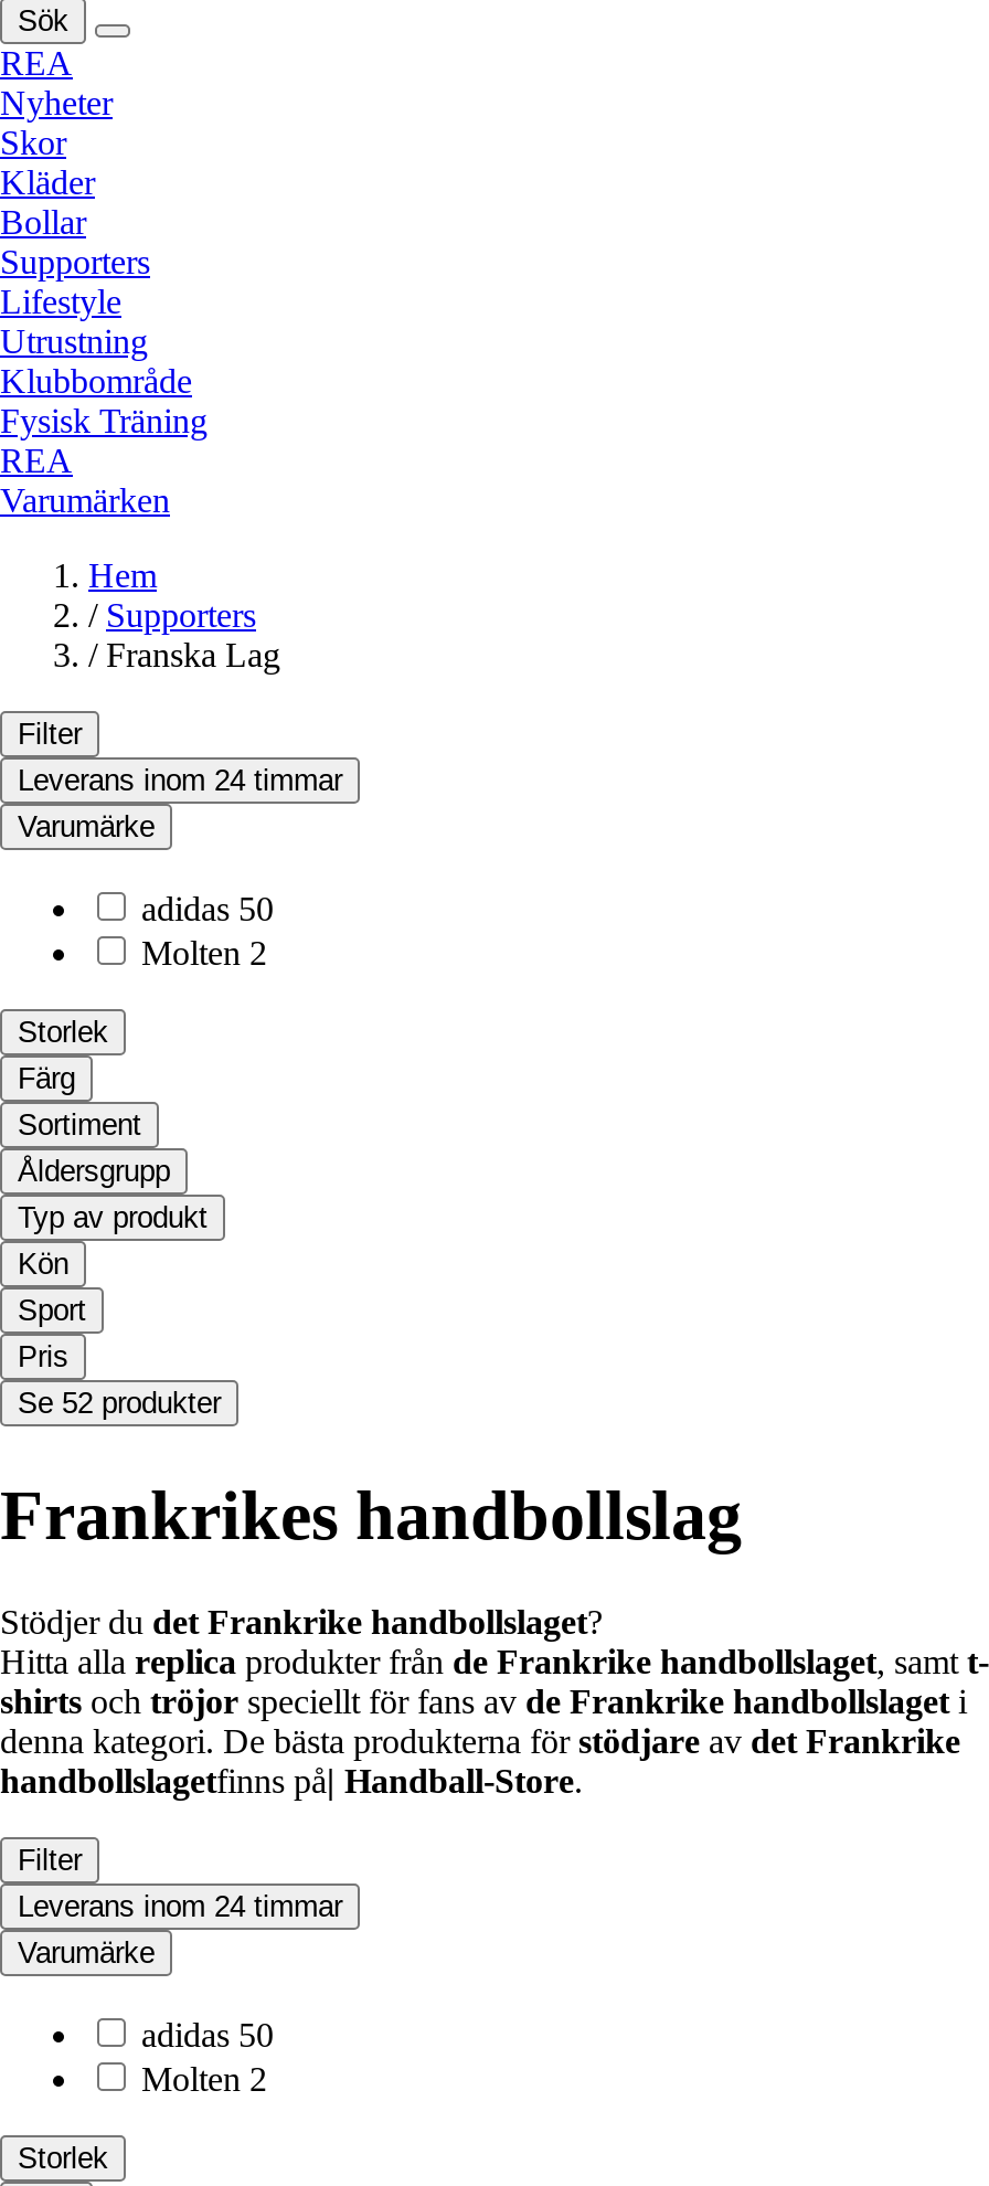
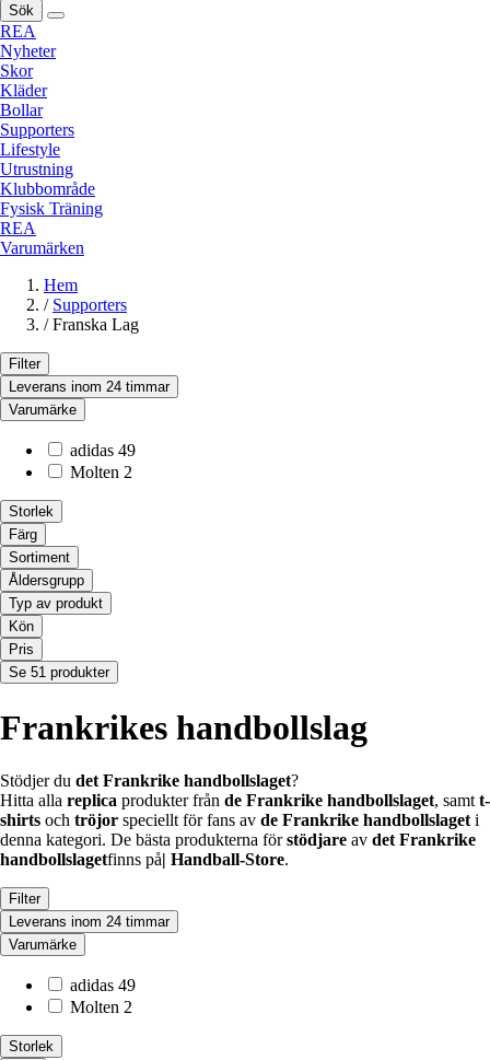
[141,891,274,928] adidas 50 -> [70,441,136,460] adidas 49
[18,1295,86,1328] Sport -> none
[18,1388,221,1421] Se 52 produkter -> [9,665,109,681] Se 51 produkter
[141,2017,274,2054] adidas 50 -> [70,976,136,995] adidas 49

